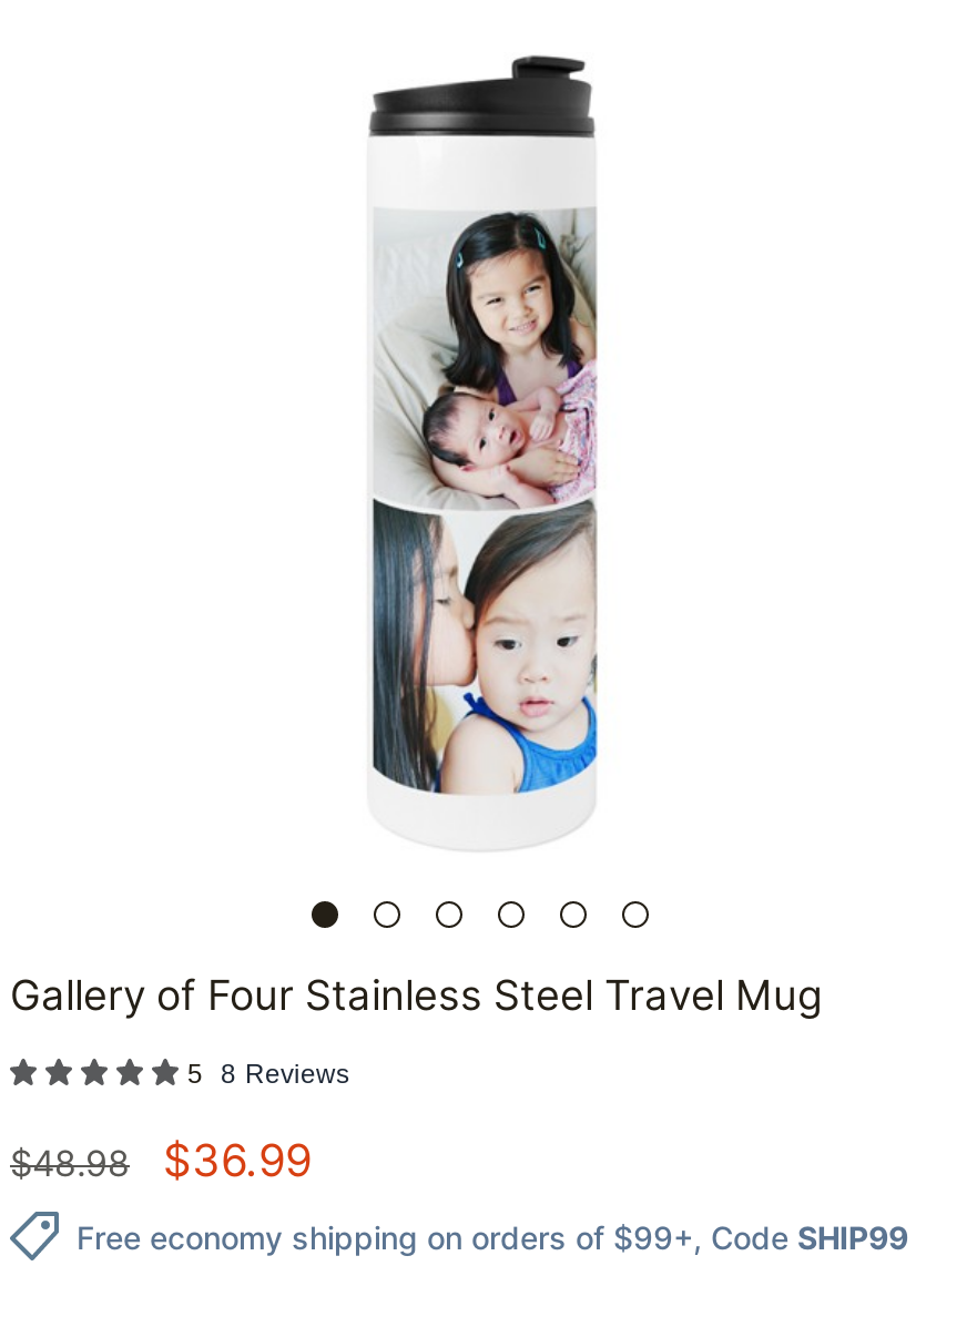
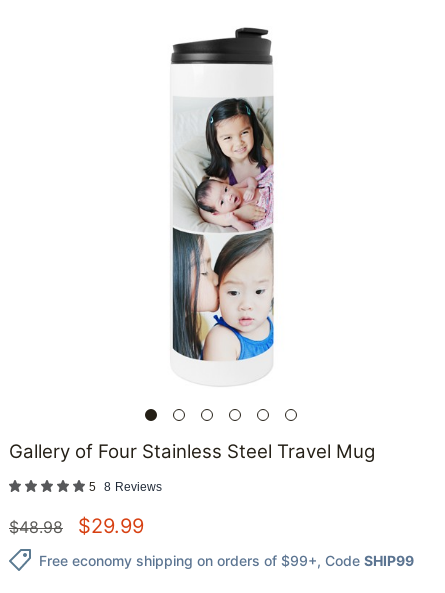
[10,1135,312,1188] $48.98 $36.99 -> [9,514,144,538] $48.98 $29.99

